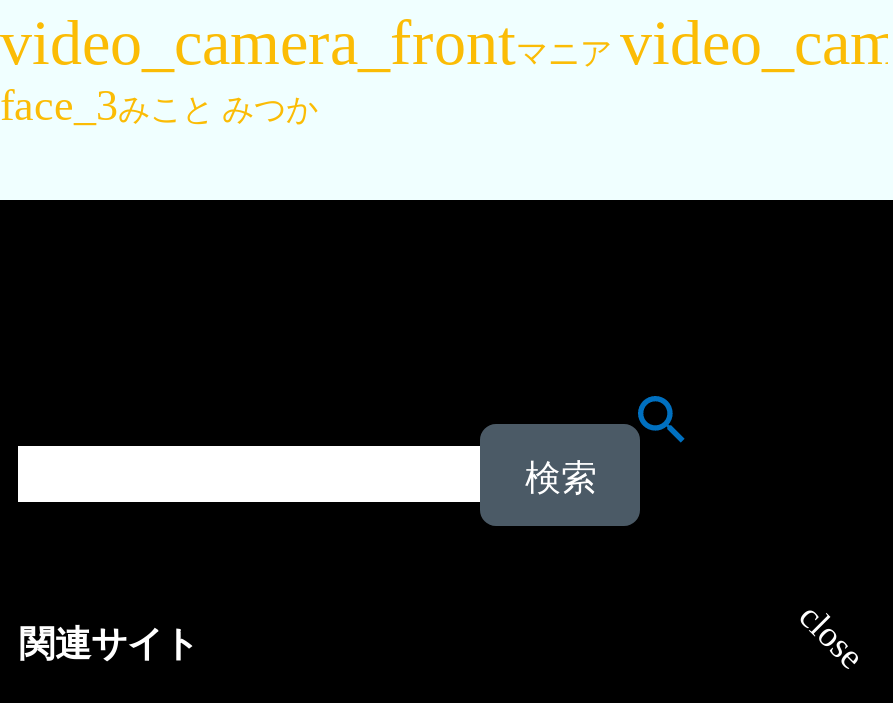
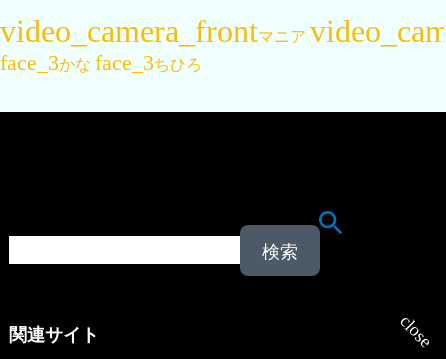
[118,84,318,130] みこと みつか -> [59,52,202,75] かな | ちひろ

